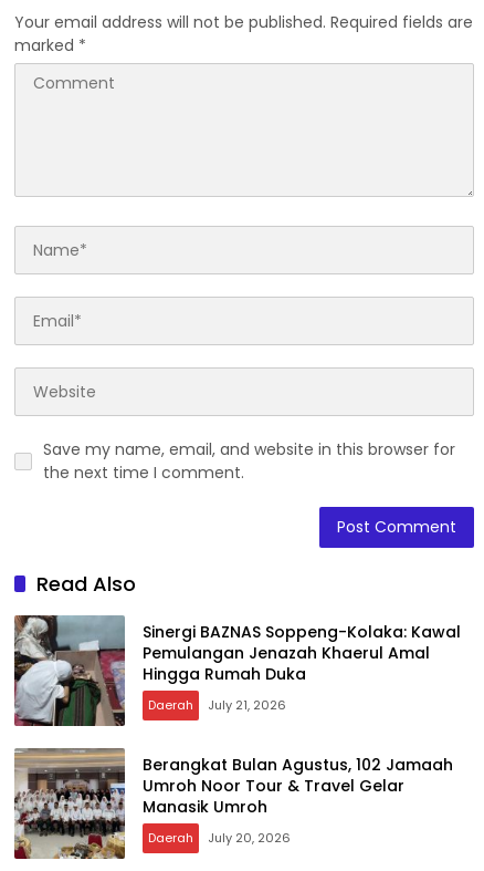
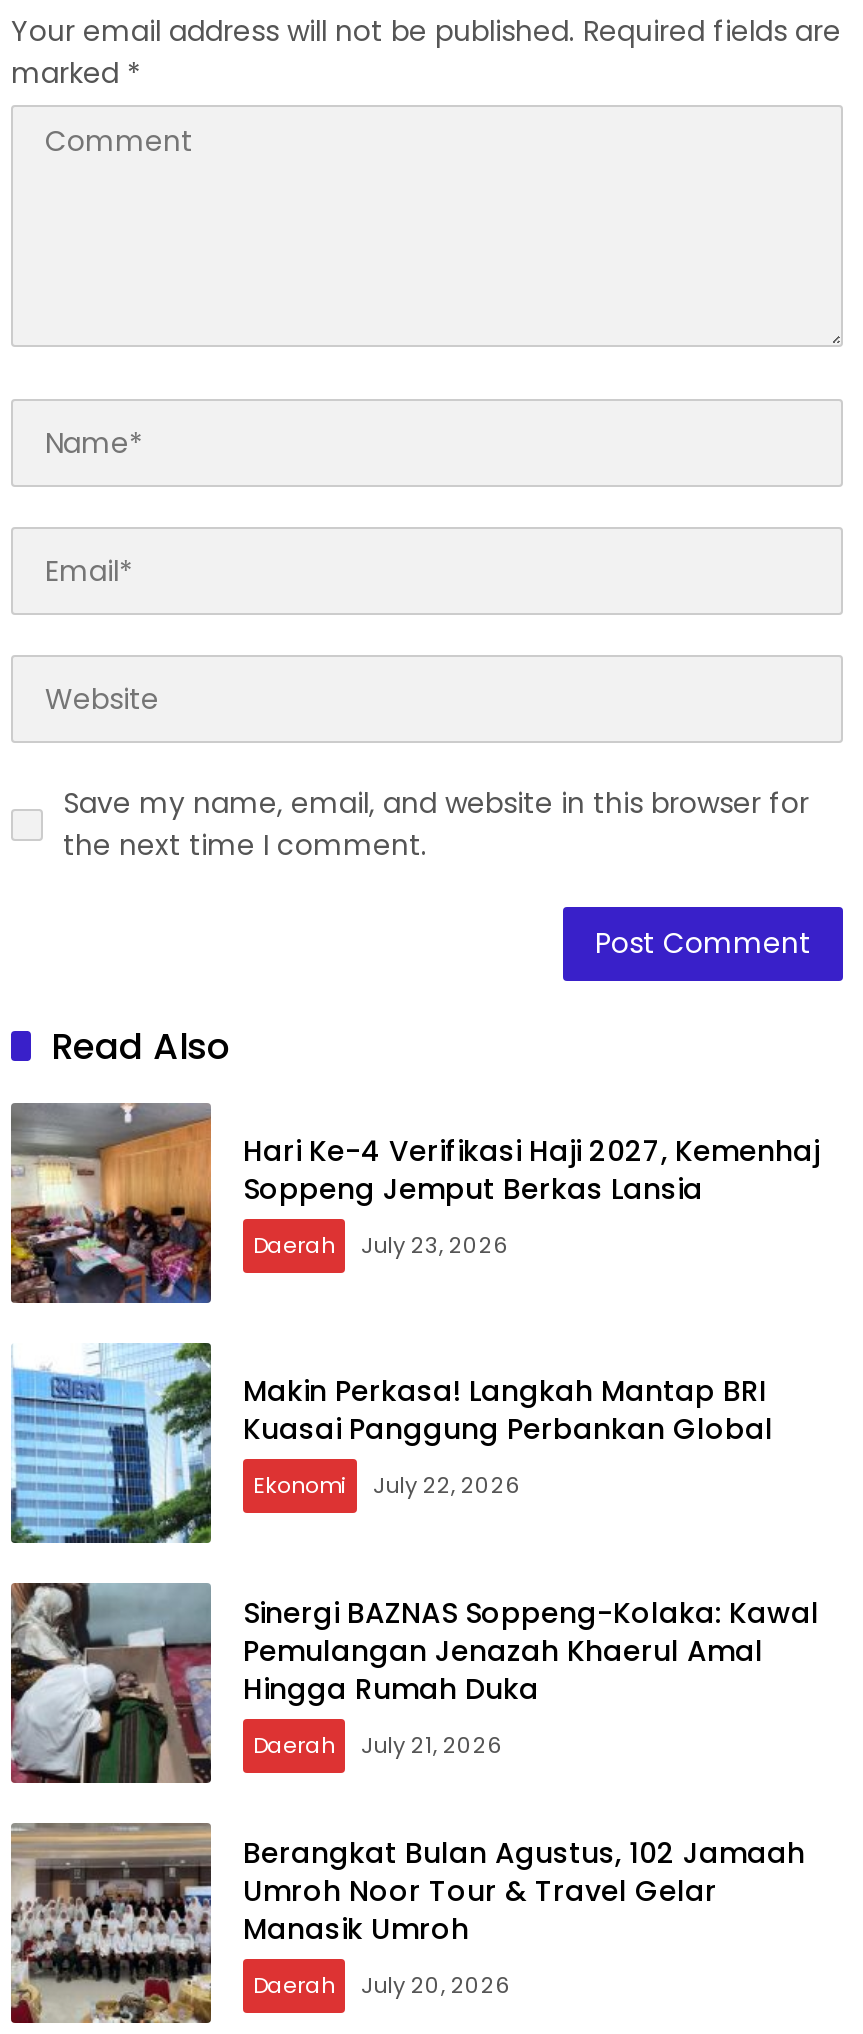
none -> [9,1101,819,1305] [image] | Hari Ke-4 Verifikasi Haji 2027, Kemenhaj | Soppeng Jemput Berkas Lansia | Daerah | July 23, 2026
none -> [11,1343,773,1545] [image] | Makin Perkasa! Langkah Mantap BRI | Kuasai Panggung Perbankan Global | Ekonomi | July 22, 2026

